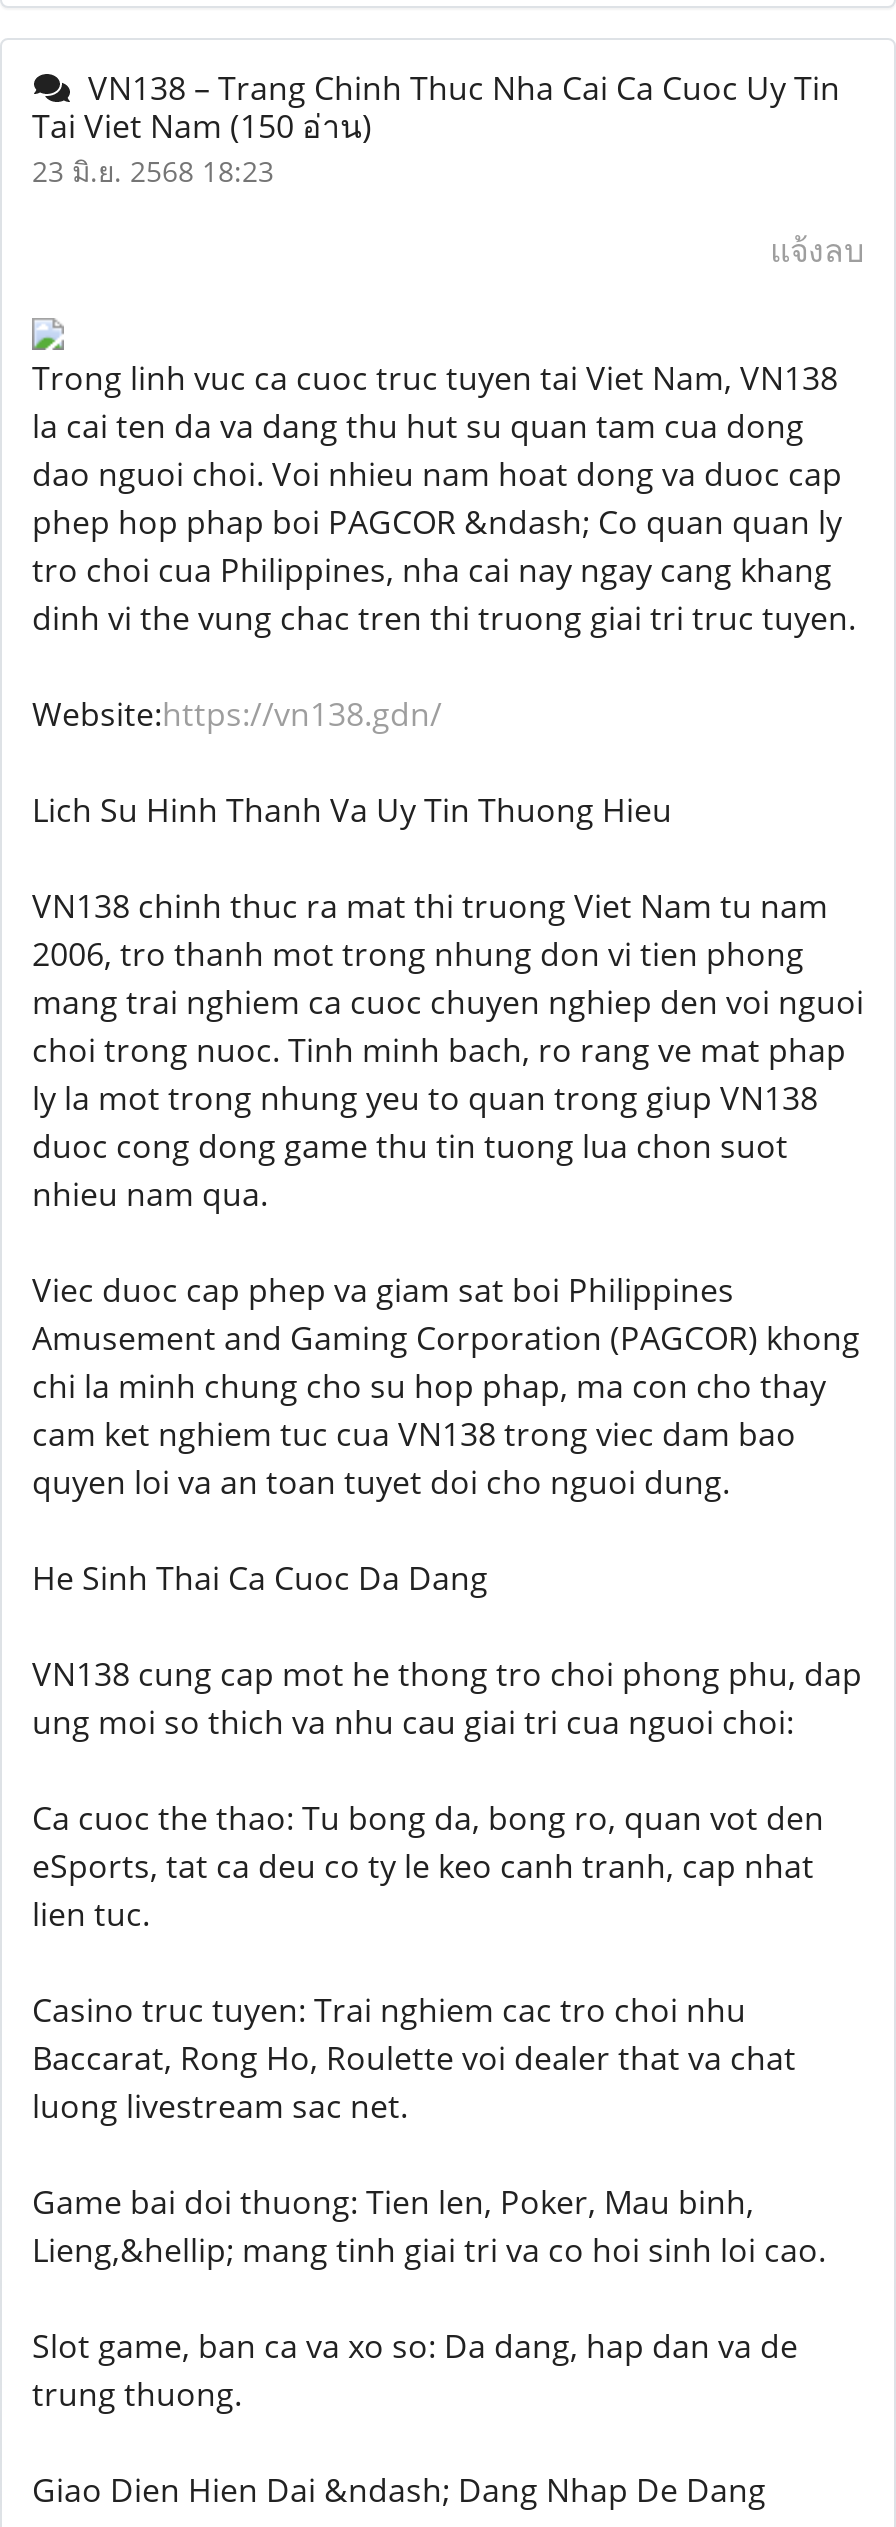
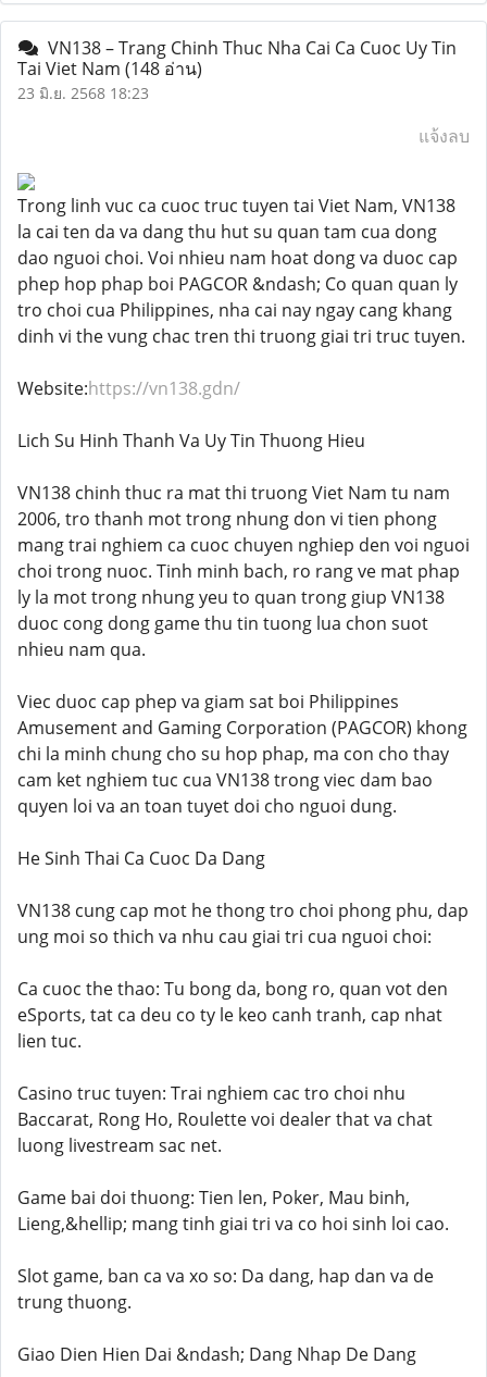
[32,104,372,148] Tai Viet Nam (150 อ่าน) -> [17,57,202,80] Tai Viet Nam (148 อ่าน)

